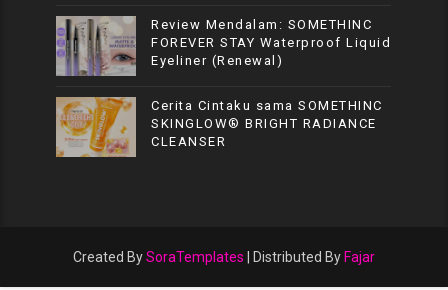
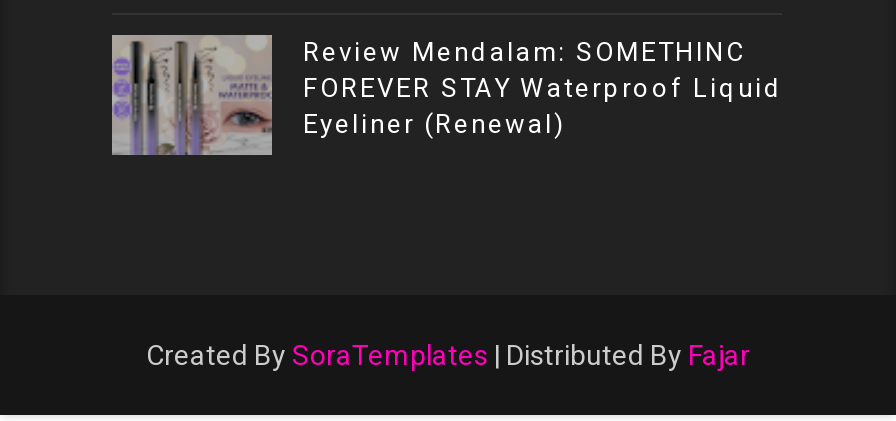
[56,97,383,157] [image] | Cerita Cintaku sama SOMETHINC | SKINGLOW® BRIGHT RADIANCE | CLEANSER -> none

